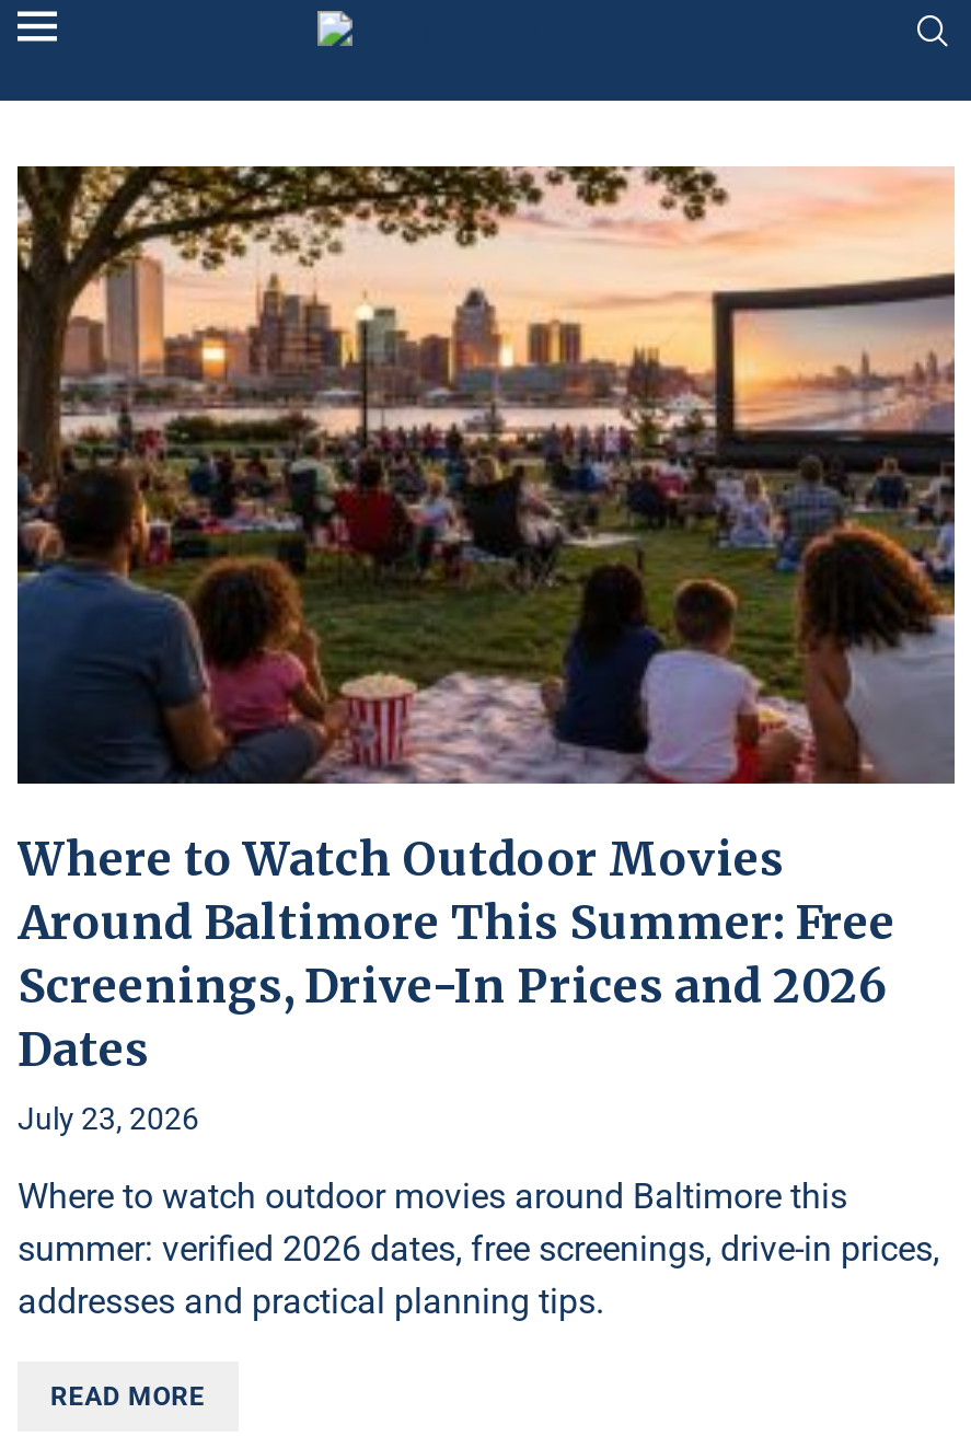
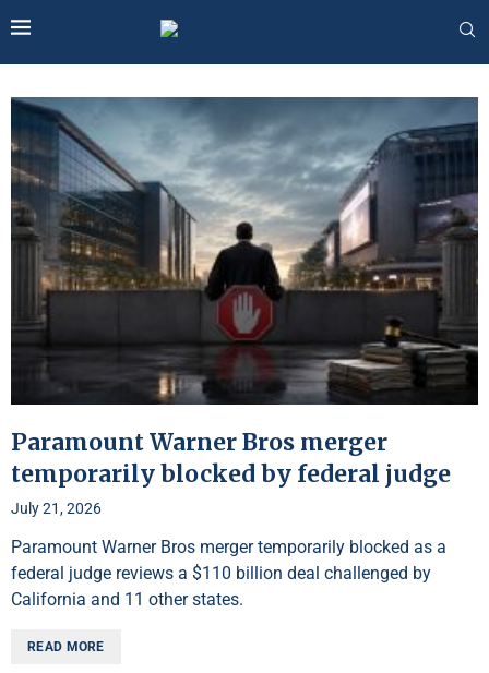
[15,164,957,1137] [image] | Where to Watch Outdoor Movies | Around Baltimore This Summer: Free | Screenings, Drive-In Prices and 2026 | Dates | July 23, 2026 -> [11,96,479,518] [image] | Paramount Warner Bros merger | temporarily blocked by federal judge | July 21, 2026
[18,1177,939,1323] Where to watch outdoor movies around Baltimore this | summer: verified 2026 dates, free screenings, drive-in prices, | addresses and practical planning tips. -> [11,537,446,610] Paramount Warner Bros merger temporarily blocked as a | federal judge reviews a $110 billion deal challenged by | California and 11 other states.

